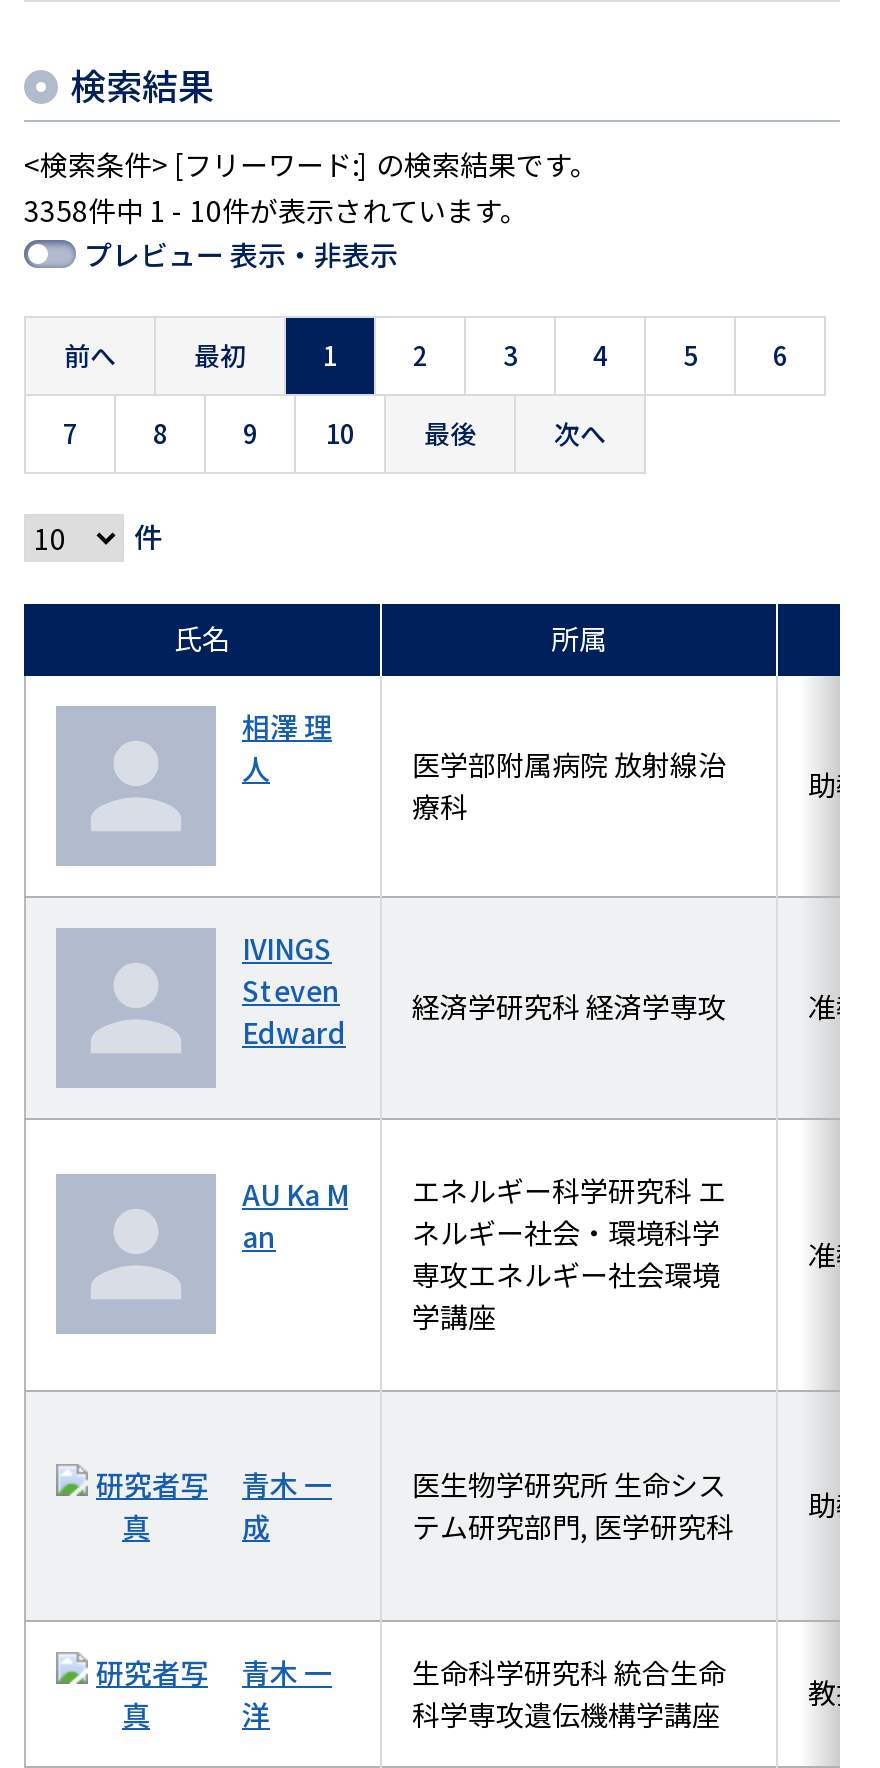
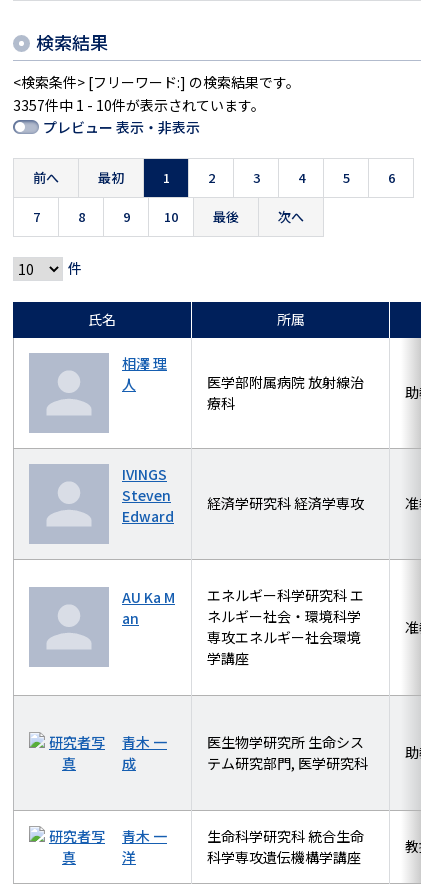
[24,190,528,230] 3358件中 1 - 10件が表示されています。 -> [13,95,265,115] 3357件中 1 - 10件が表示されています。

